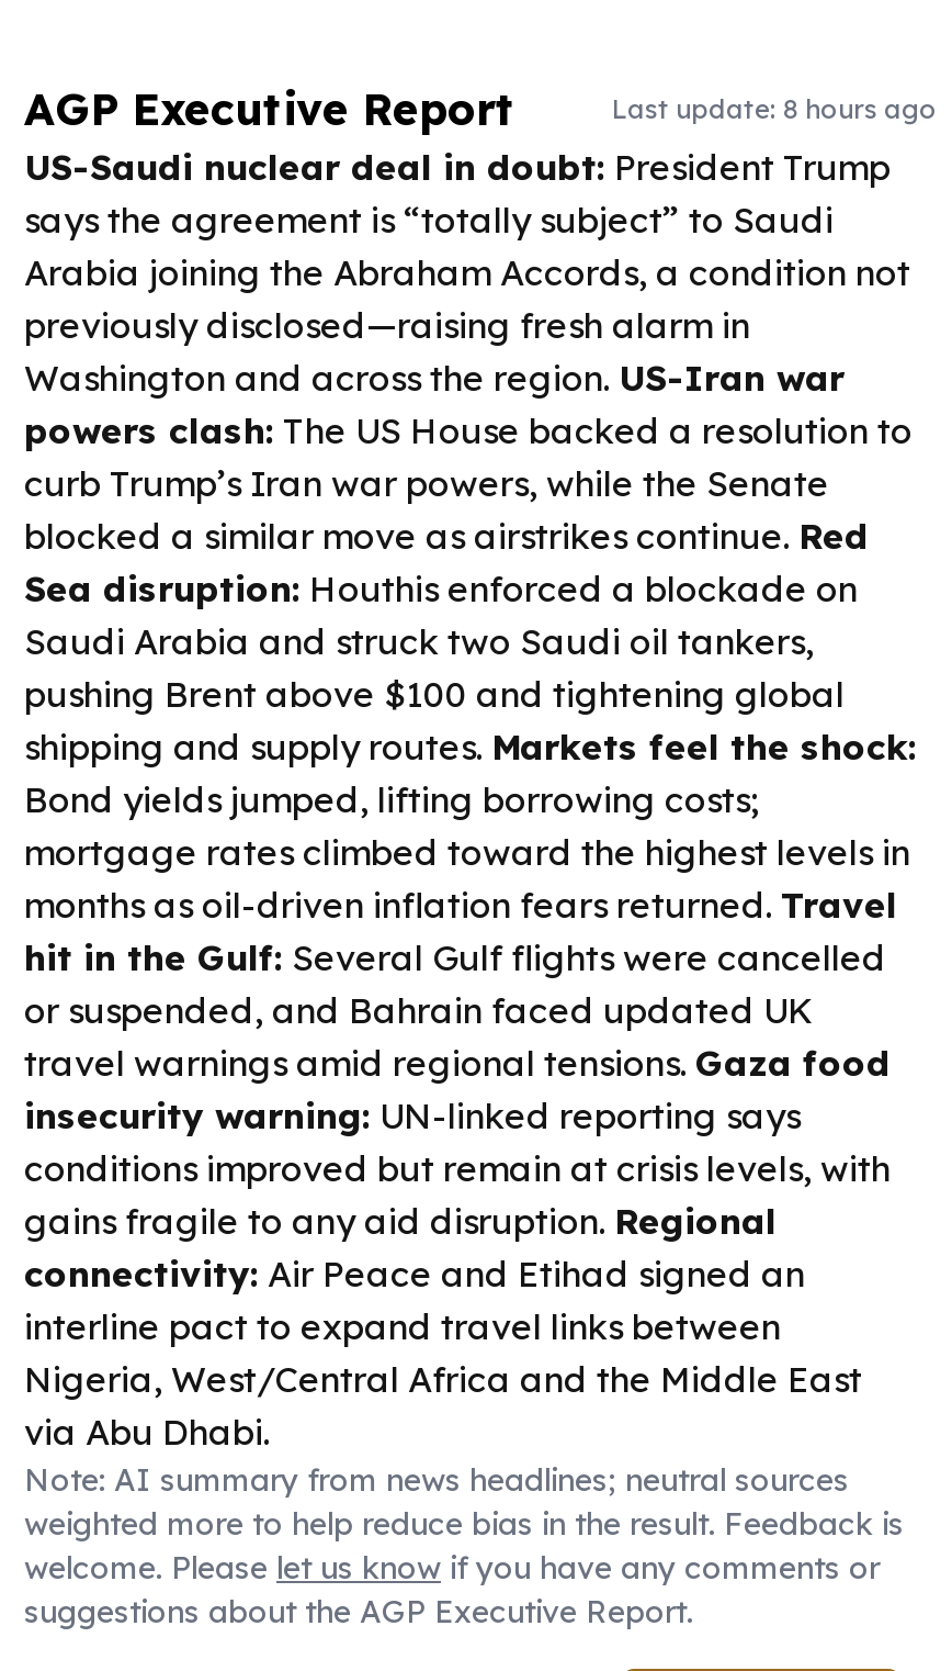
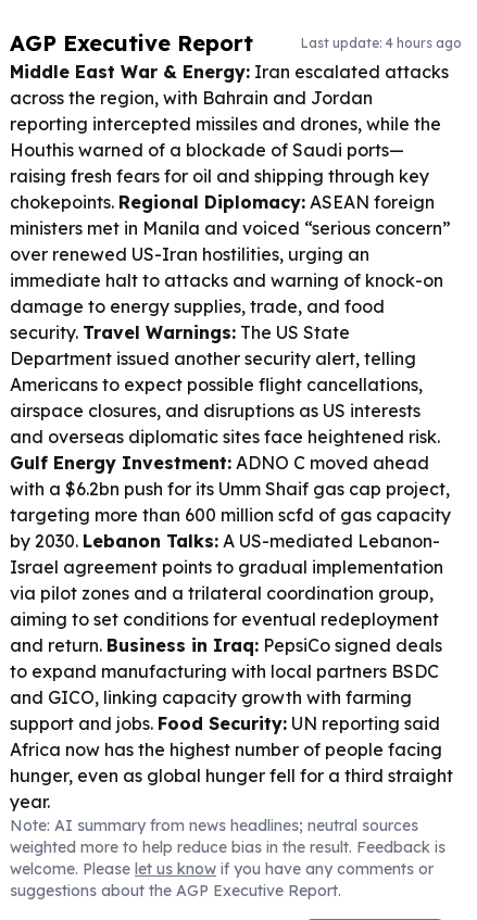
[24,92,937,1454] Last update: 8 hours ago | US-Saudi nuclear deal in doubt: President Trump | says the agreement is “totally subject” to Saudi | Arabia joining the Abraham Accords, a condition not | previously disclosed—raising fresh alarm in | Washington and across the region. US-Iran war | powers clash: The US House backed a resolution to | curb Trump’s Iran war powers, while the Senate | blocked a similar move as airstrikes continue. Red | Sea disruption: Houthis enforced a blockade on | Saudi Arabia and struck two Saudi oil tankers, | pushing Brent above $100 and tightening global | shipping and supply routes. Markets feel the shock: | Bond yields jumped, lifting borrowing costs; | mortgage rates climbed toward the highest levels in | months as oil-driven inflation fears returned. Travel | hit in the Gulf: Several Gulf flights were cancelled | or suspended, and Bahrain faced updated UK | travel warnings amid regional tensions. Gaza food | insecurity warning: UN-linked reporting says | conditions improved but remain at crisis levels, with | gains fragile to any aid disruption. Regional | connectivity: Air Peace and Etihad signed an | interline pact to expand travel links between | Nigeria, West/Central Africa and the Middle East | via Abu Dhabi. -> [10,35,462,812] Last update: 4 hours ago | Middle East War & Energy: Iran escalated attacks | across the region, with Bahrain and Jordan | reporting intercepted missiles and drones, while the | Houthis warned of a blockade of Saudi ports— | raising fresh fears for oil and shipping through key | chokepoints. Regional Diplomacy: ASEAN foreign | ministers met in Manila and voiced “serious concern” | over renewed US-Iran hostilities, urging an | immediate halt to attacks and warning of knock-on | damage to energy supplies, trade, and food | security. Travel Warnings: The US State | Department issued another security alert, telling | Americans to expect possible flight cancellations, | airspace closures, and disruptions as US interests | and overseas diplomatic sites face heightened risk. | Gulf Energy Investment: ADNO C moved ahead | with a $6.2bn push for its Umm Shaif gas cap project, | targeting more than 600 million scfd of gas capacity | by 2030. Lebanon Talks: A US-mediated Lebanon- | Israel agreement points to gradual implementation | via pilot zones and a trilateral coordination group, | aiming to set conditions for eventual redeployment | and return. Business in Iraq: PepsiCo signed deals | to expand manufacturing with local partners BSDC | and GICO, linking capacity growth with farming | support and jobs. Food Security: UN reporting said | Africa now has the highest number of people facing | hunger, even as global hunger fell for a third straight | year.

